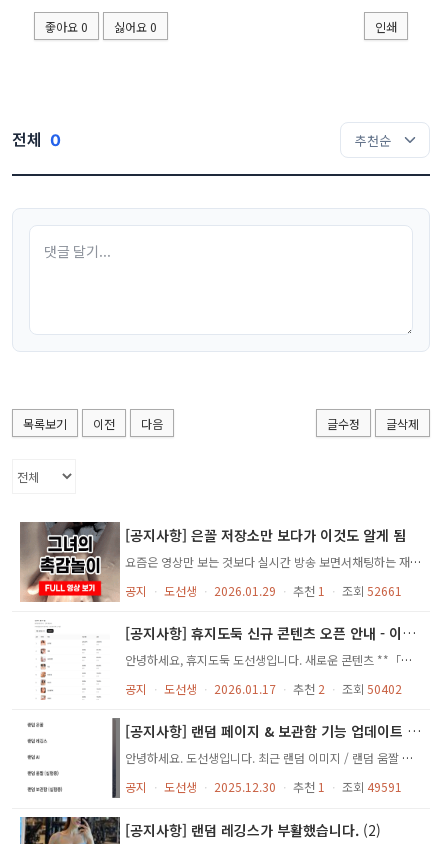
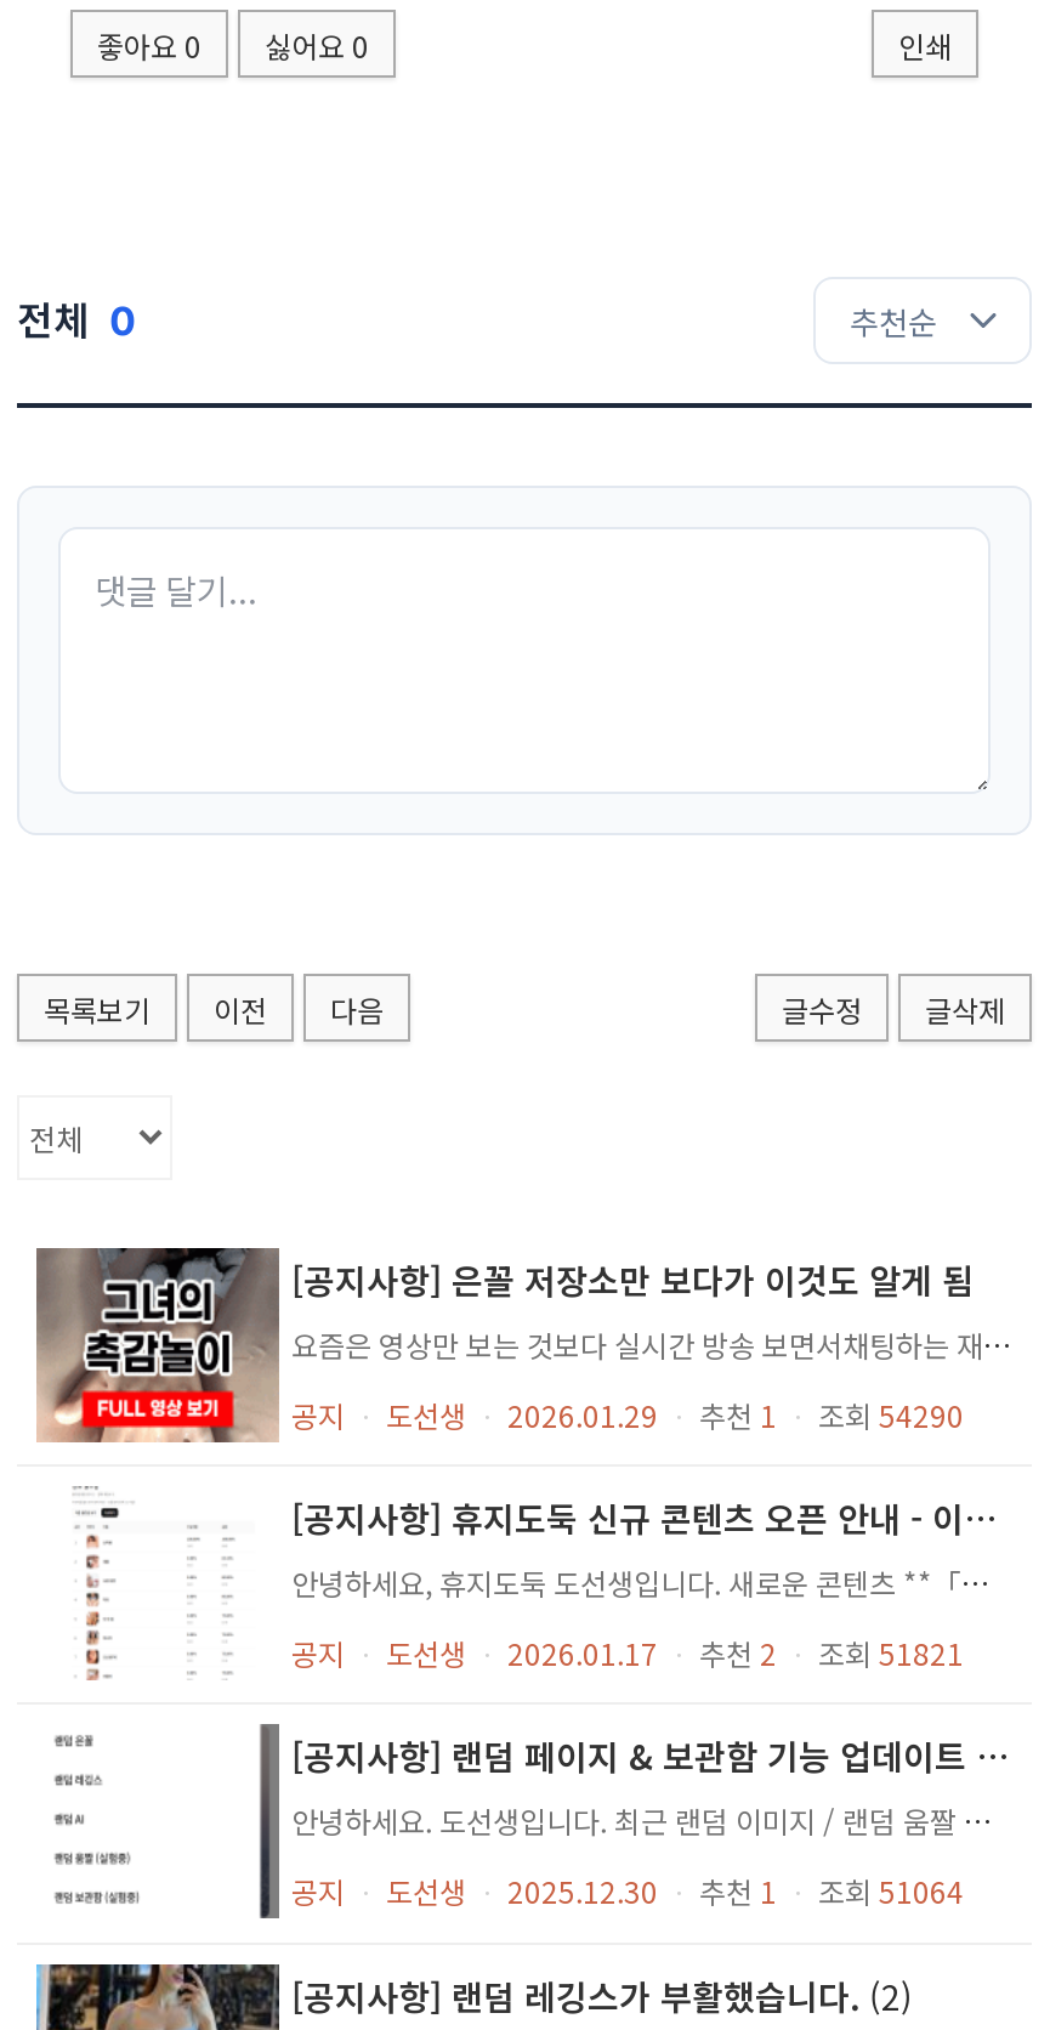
[125,582,402,599] 공지 ㆍ 도선생 ㆍ 2026.01.29 ㆍ 추천 1 ㆍ 조회 52661 -> [291,1394,964,1435] 공지 ㆍ 도선생 ㆍ 2026.01.29 ㆍ 추천 1 ㆍ 조회 54290
[125,680,402,697] 공지 ㆍ 도선생 ㆍ 2026.01.17 ㆍ 추천 2 ㆍ 조회 50402 -> [291,1633,964,1674] 공지 ㆍ 도선생 ㆍ 2026.01.17 ㆍ 추천 2 ㆍ 조회 51821
[125,779,402,796] 공지 ㆍ 도선생 ㆍ 2025.12.30 ㆍ 추천 1 ㆍ 조회 49591 -> [291,1871,964,1912] 공지 ㆍ 도선생 ㆍ 2025.12.30 ㆍ 추천 1 ㆍ 조회 51064

